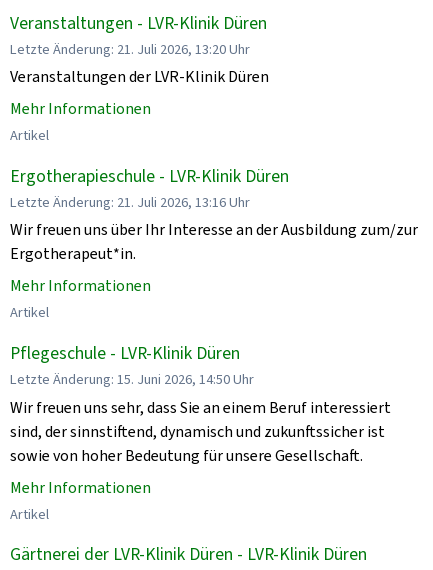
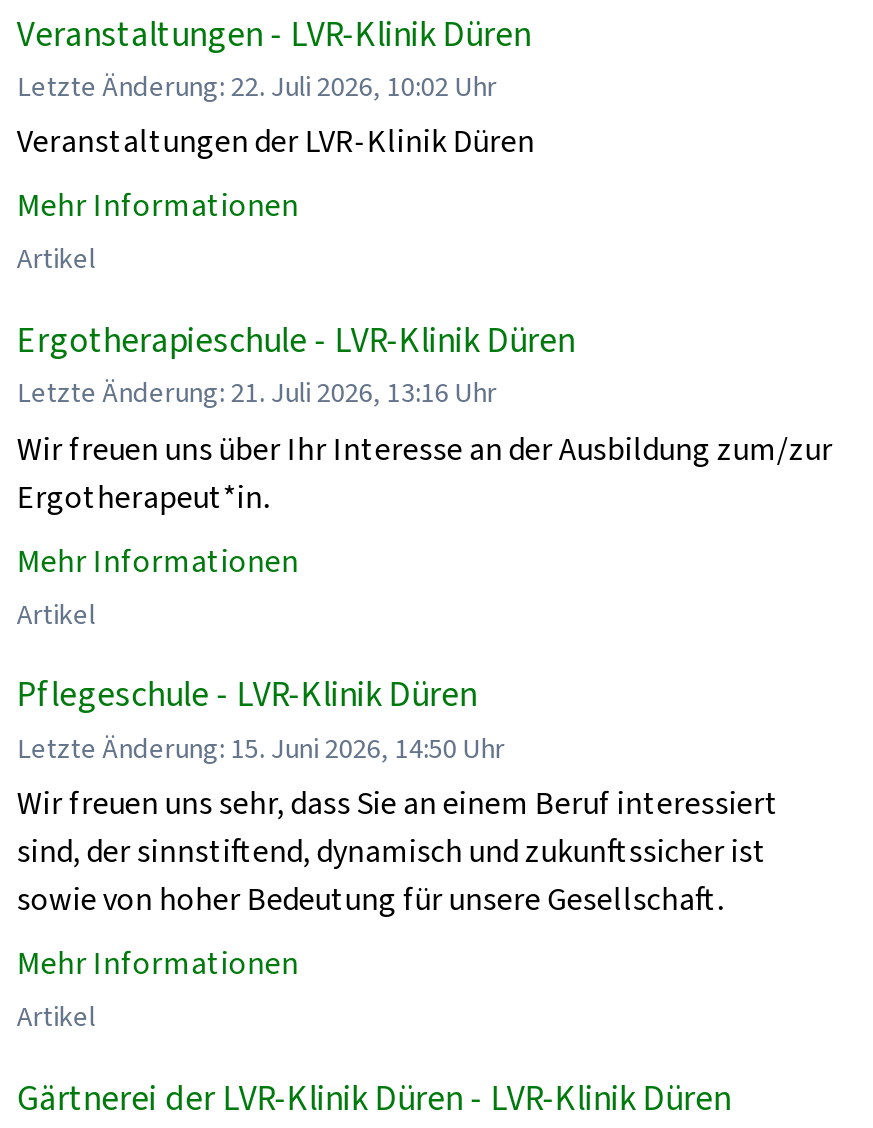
[10,40,250,59] Letzte Änderung: 21. Juli 2026, 13:20 Uhr -> [17,68,497,106] Letzte Änderung: 22. Juli 2026, 10:02 Uhr

